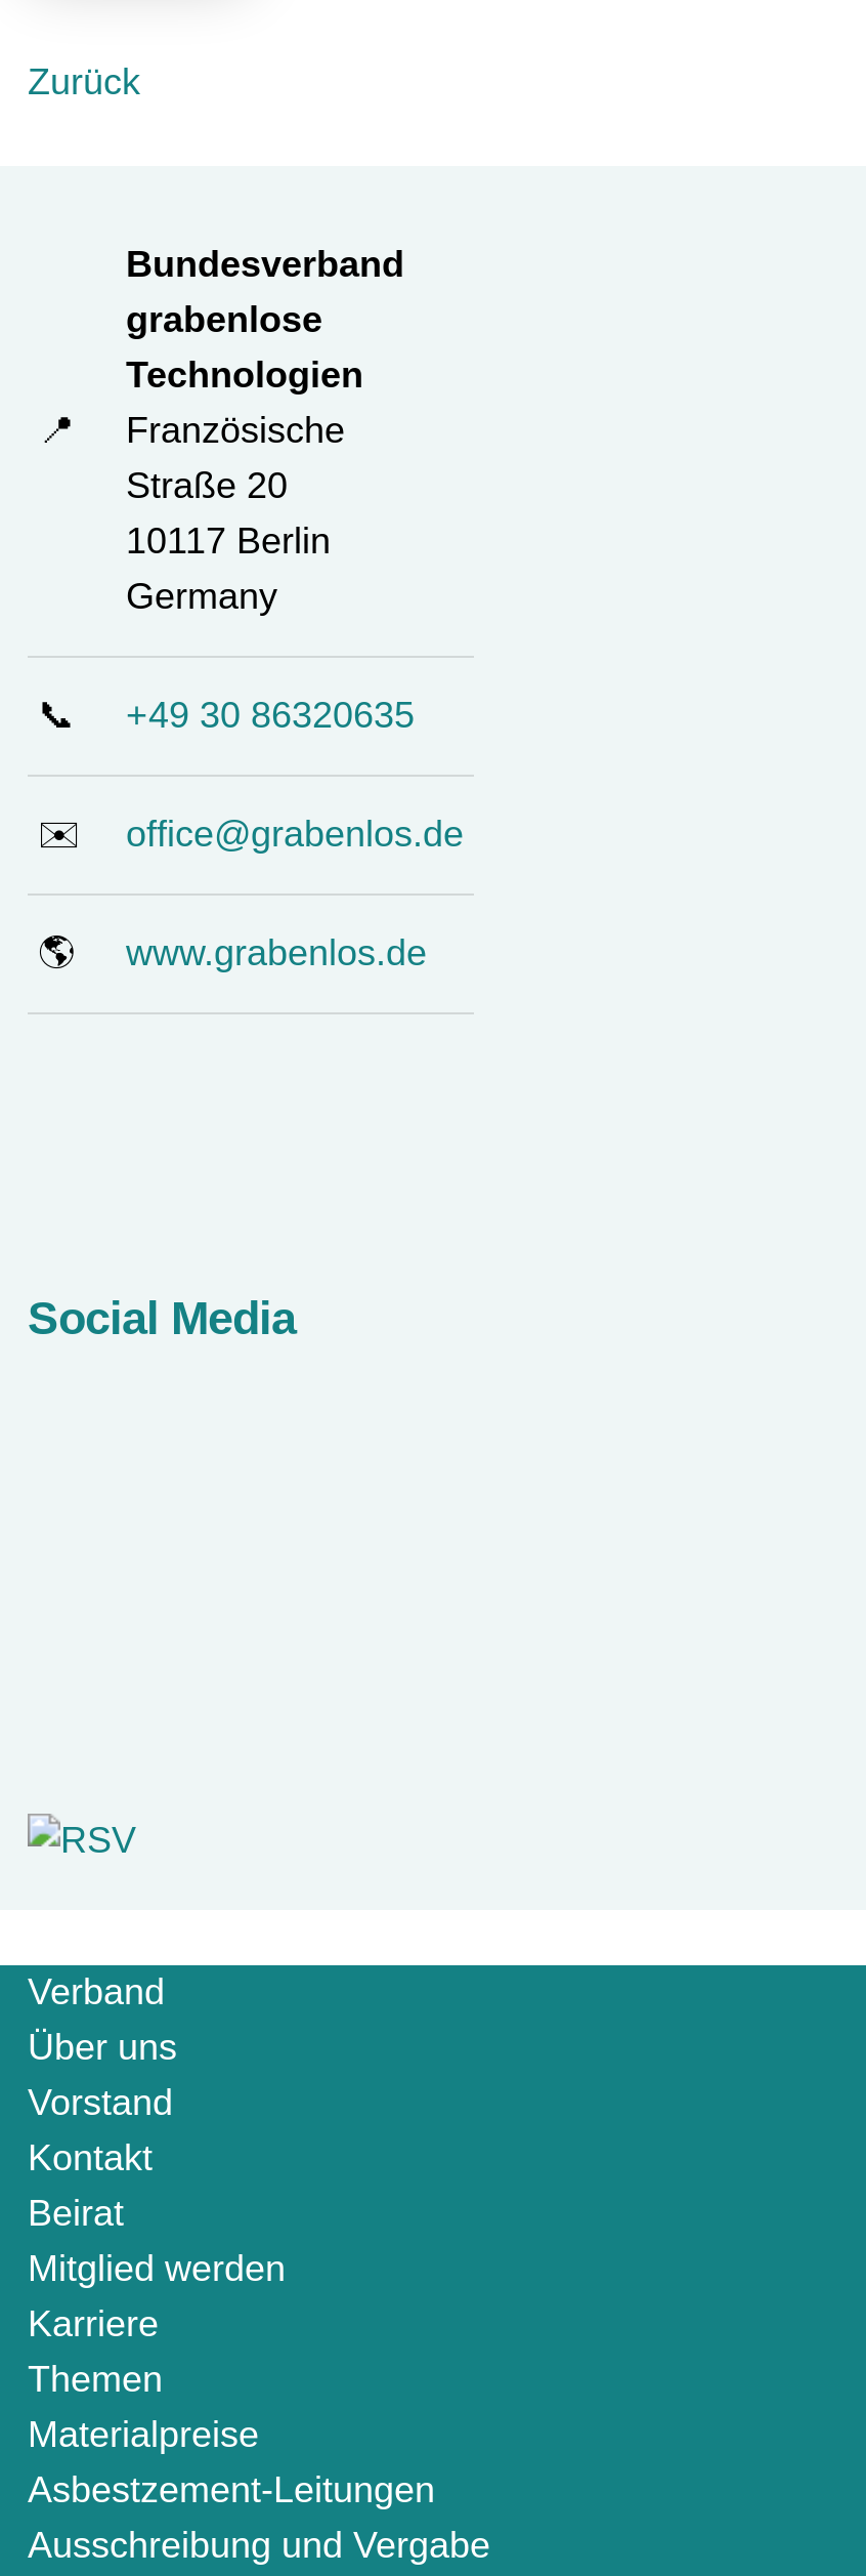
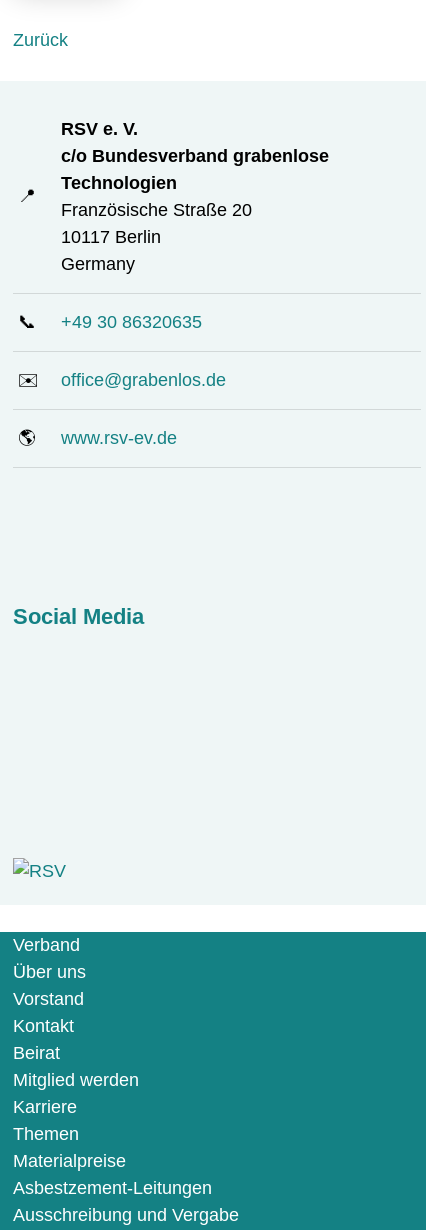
[126,245,404,341] Bundesverband | grabenlose -> [61,119,329,166] RSV e. V. | c/o Bundesverband grabenlose
[126,933,427,974] www.grabenlos.de -> [61,428,177,448] www.rsv-ev.de

